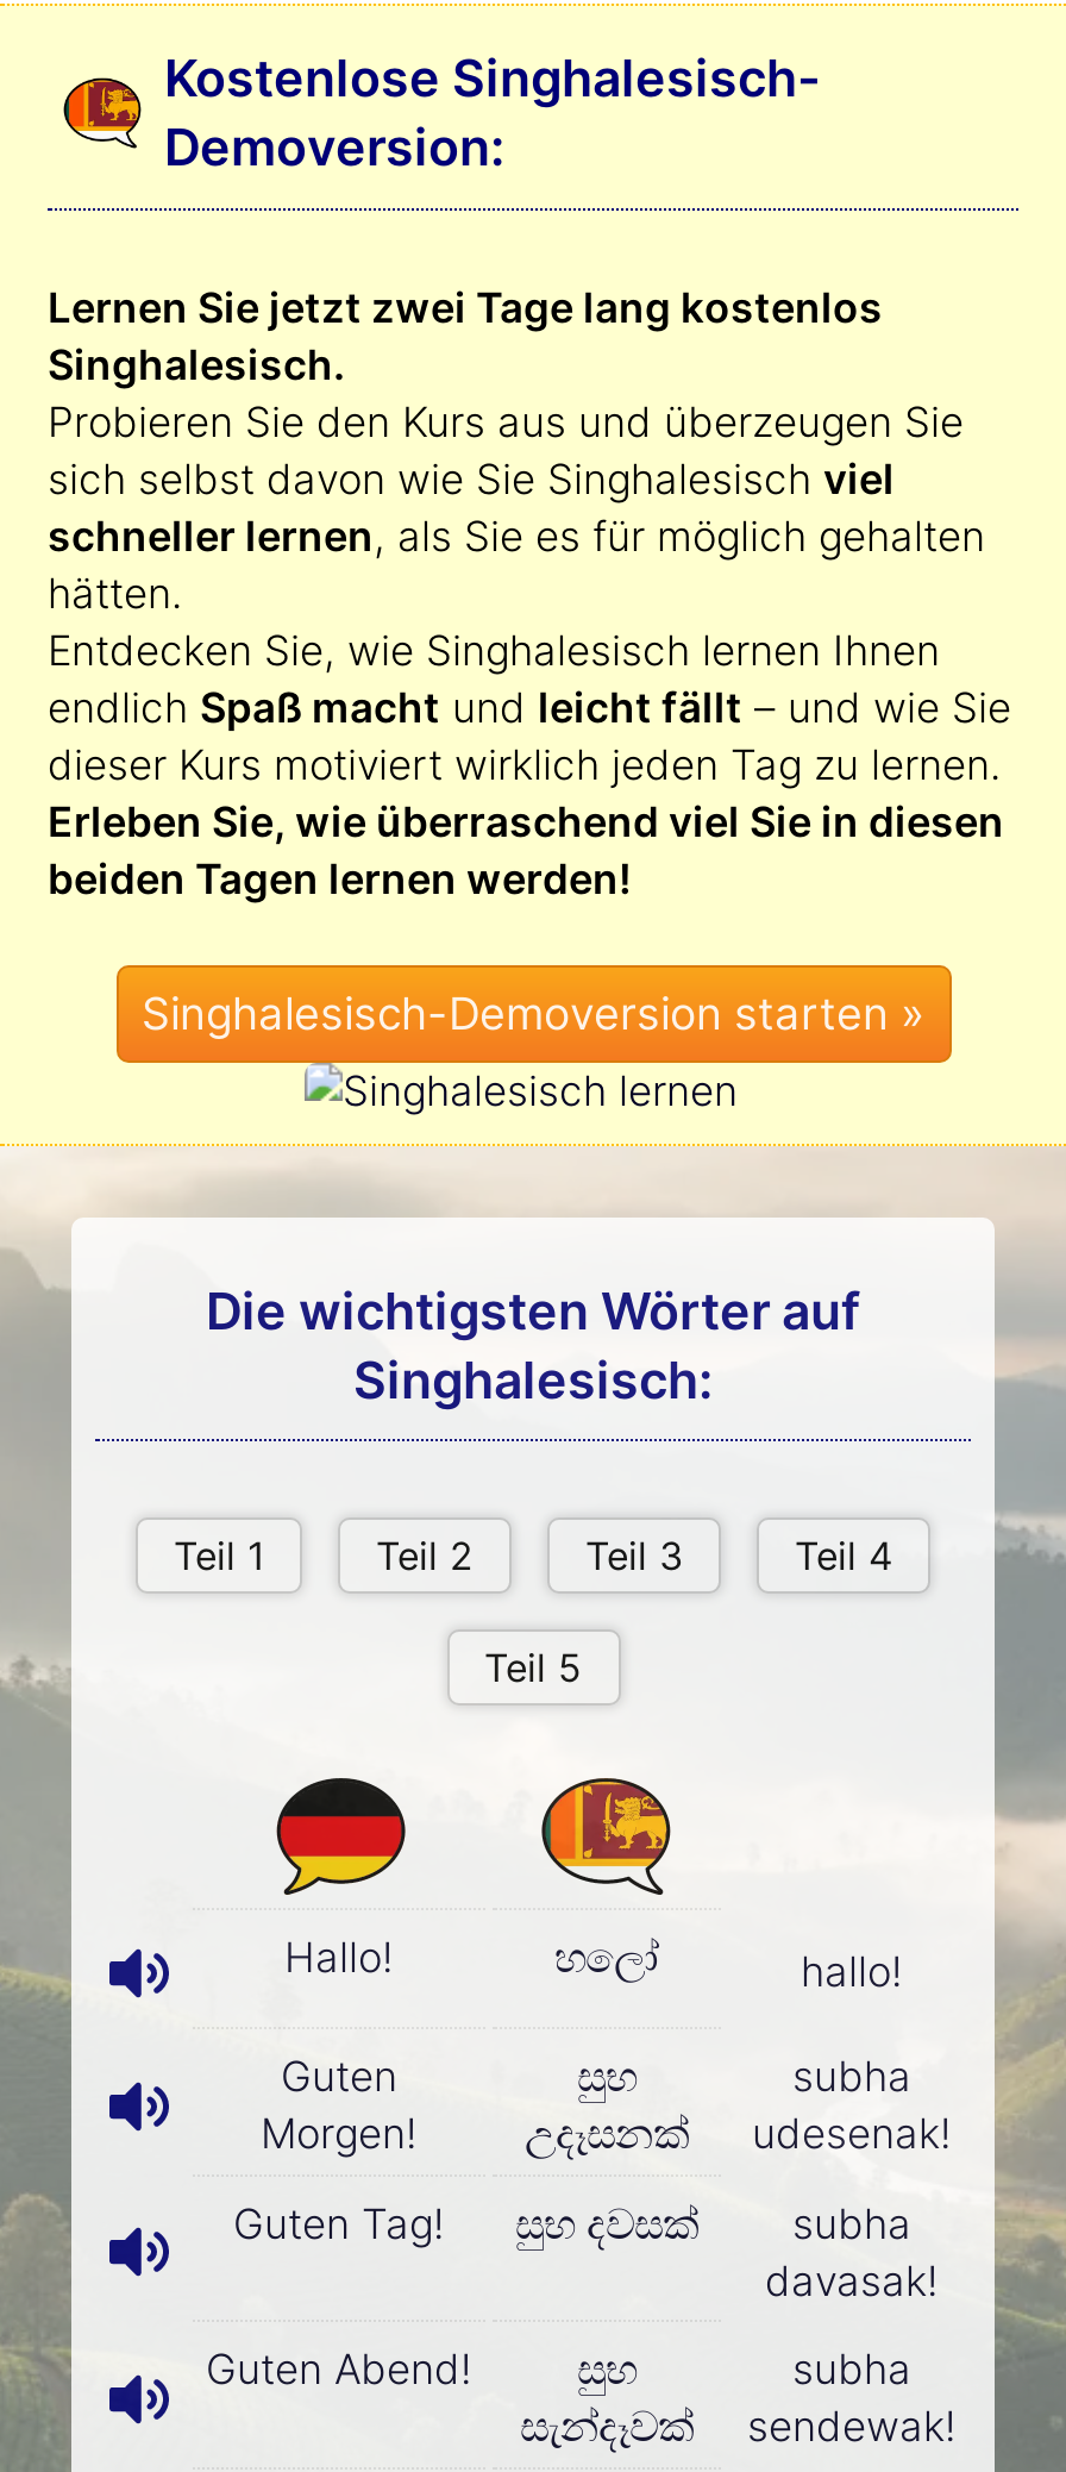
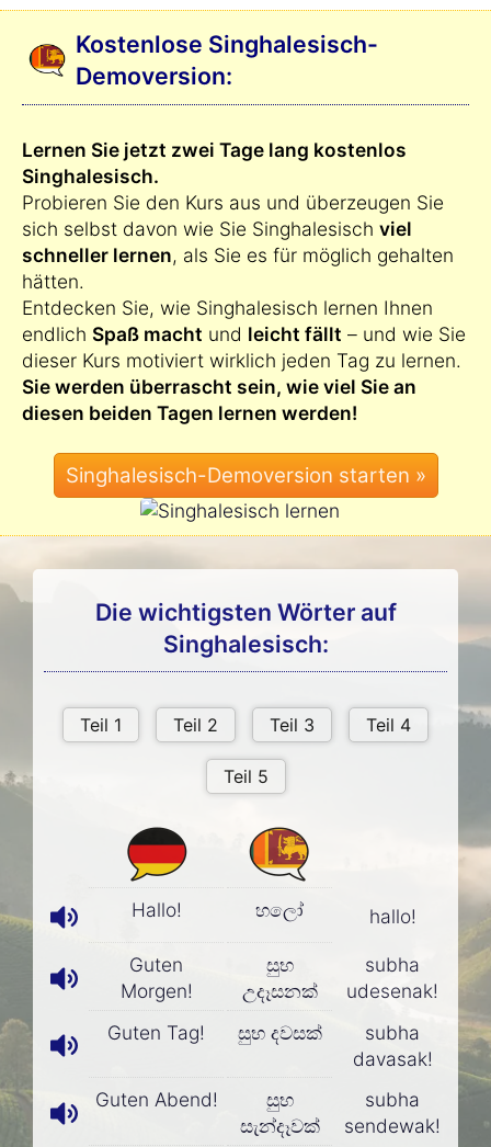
[48,797,1004,904] Erleben Sie, wie überraschend viel Sie in diesen | beiden Tagen lernen werden! -> [22,375,416,425] Sie werden überrascht sein, wie viel Sie an | diesen beiden Tagen lernen werden!

